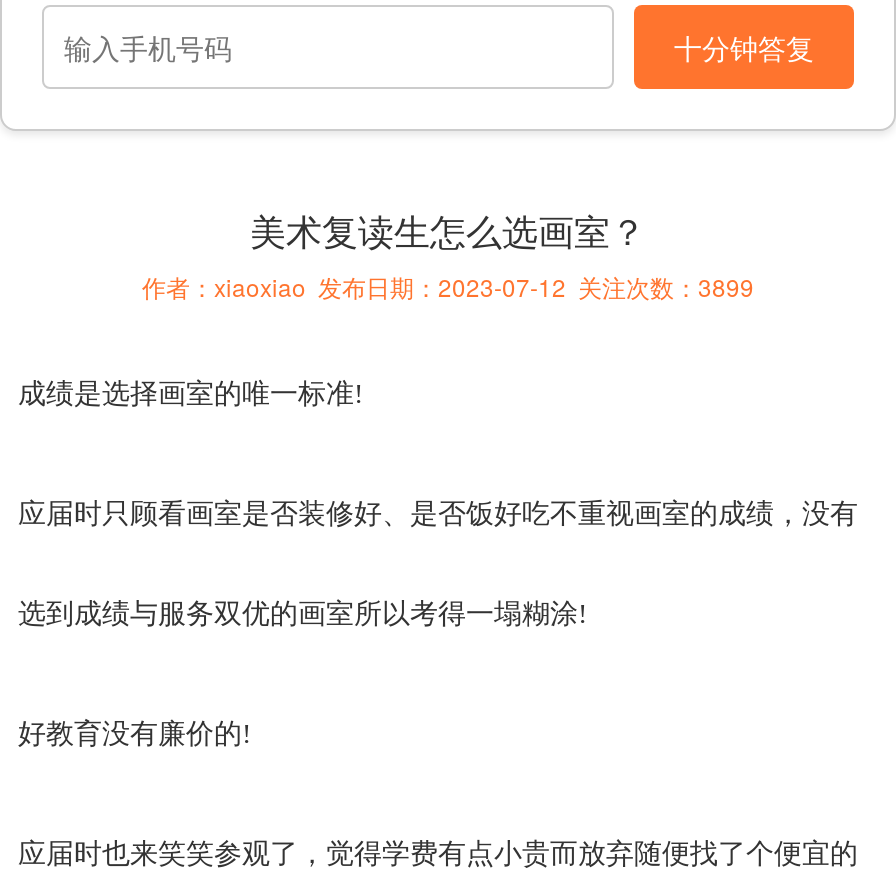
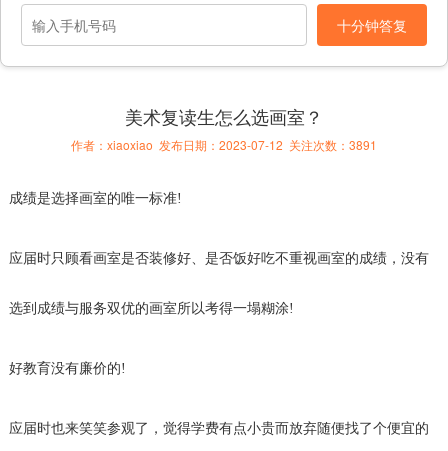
[142,269,754,303] 作者：xiaoxiao 发布日期：2023-07-12 关注次数：3899 -> [71,136,377,153] 作者：xiaoxiao 发布日期：2023-07-12 关注次数：3891

